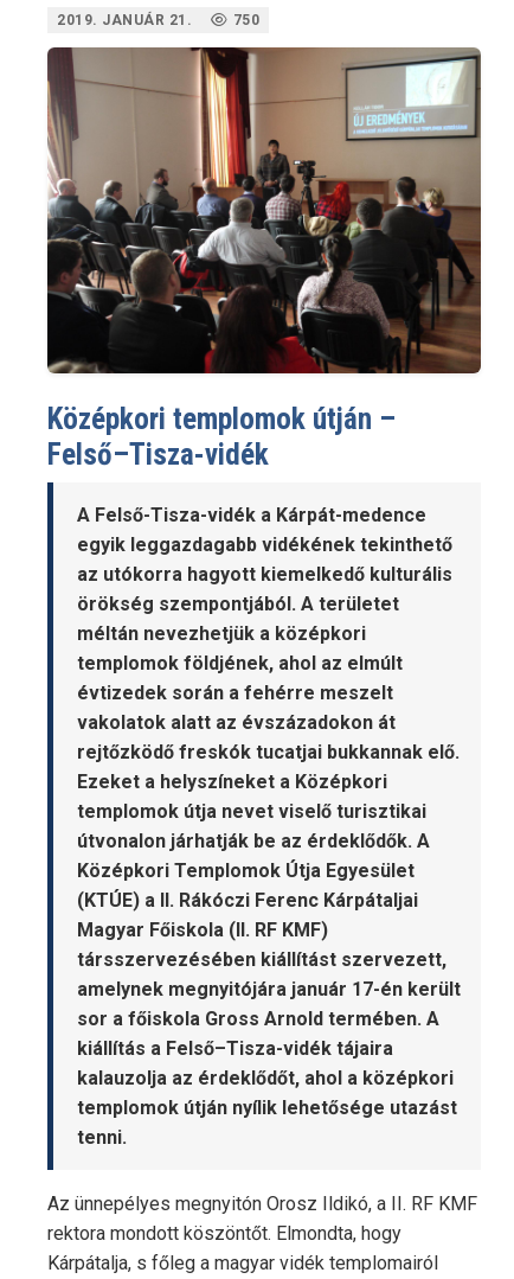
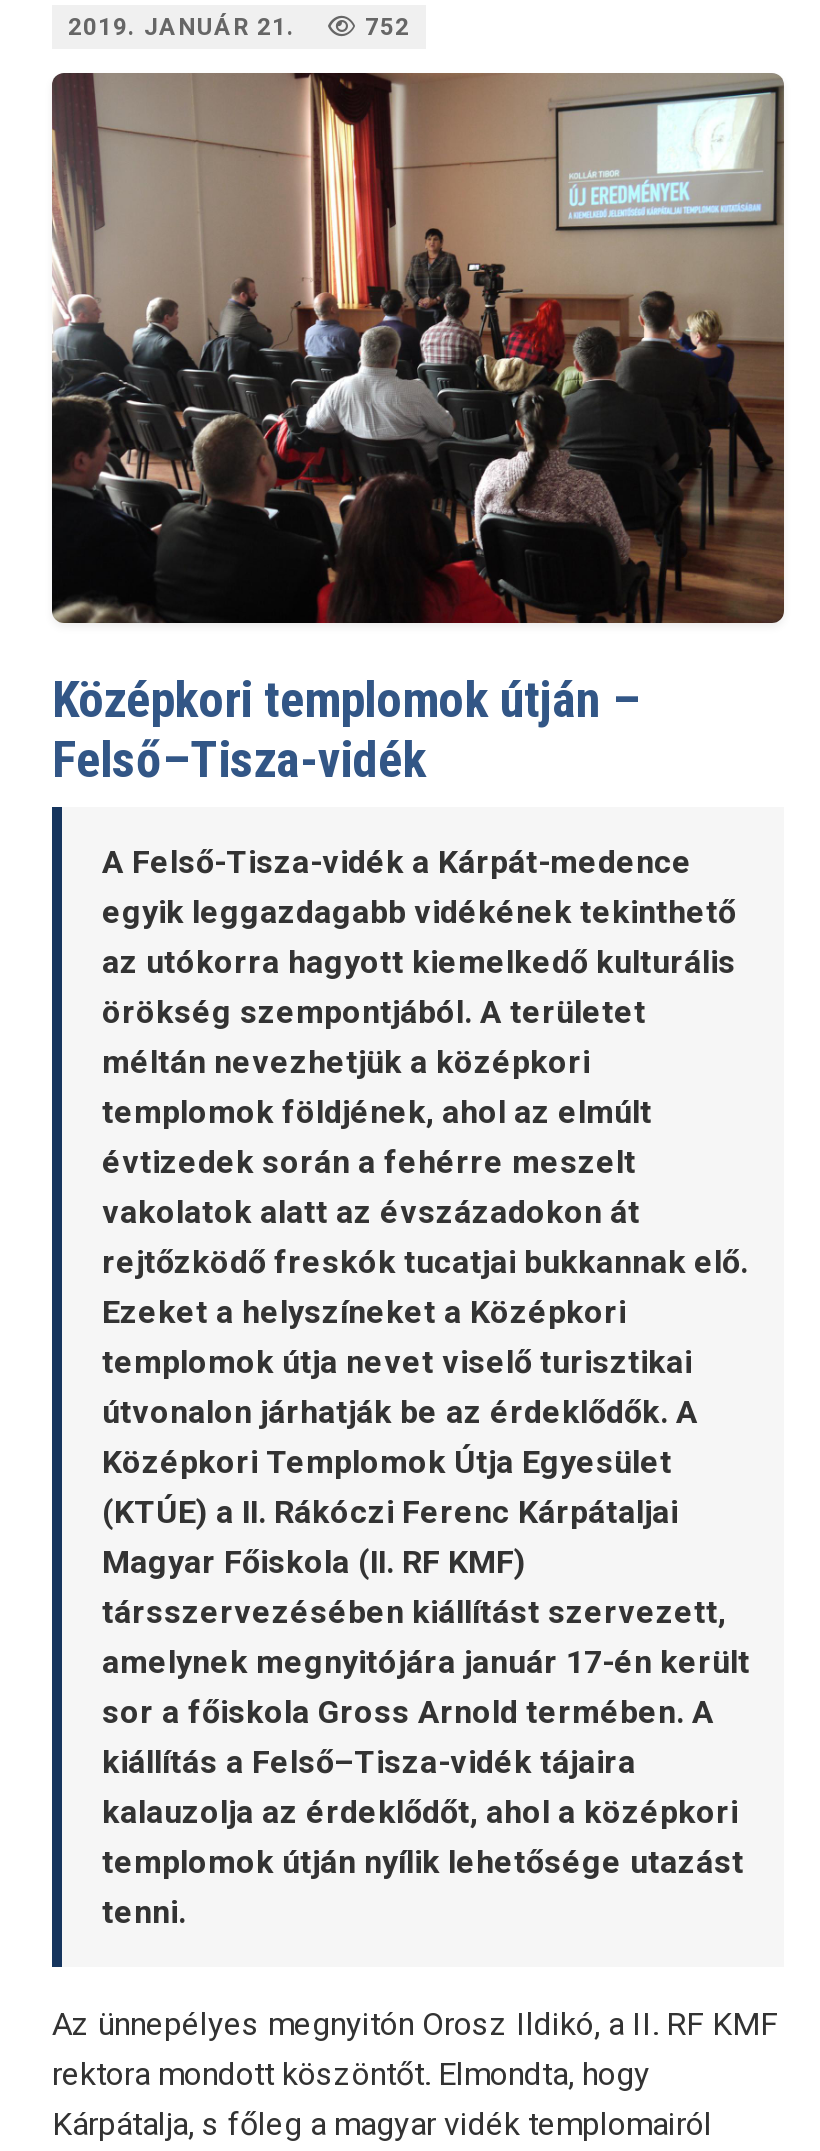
[233,11,259,28] 750 -> [365,12,410,40] 752

